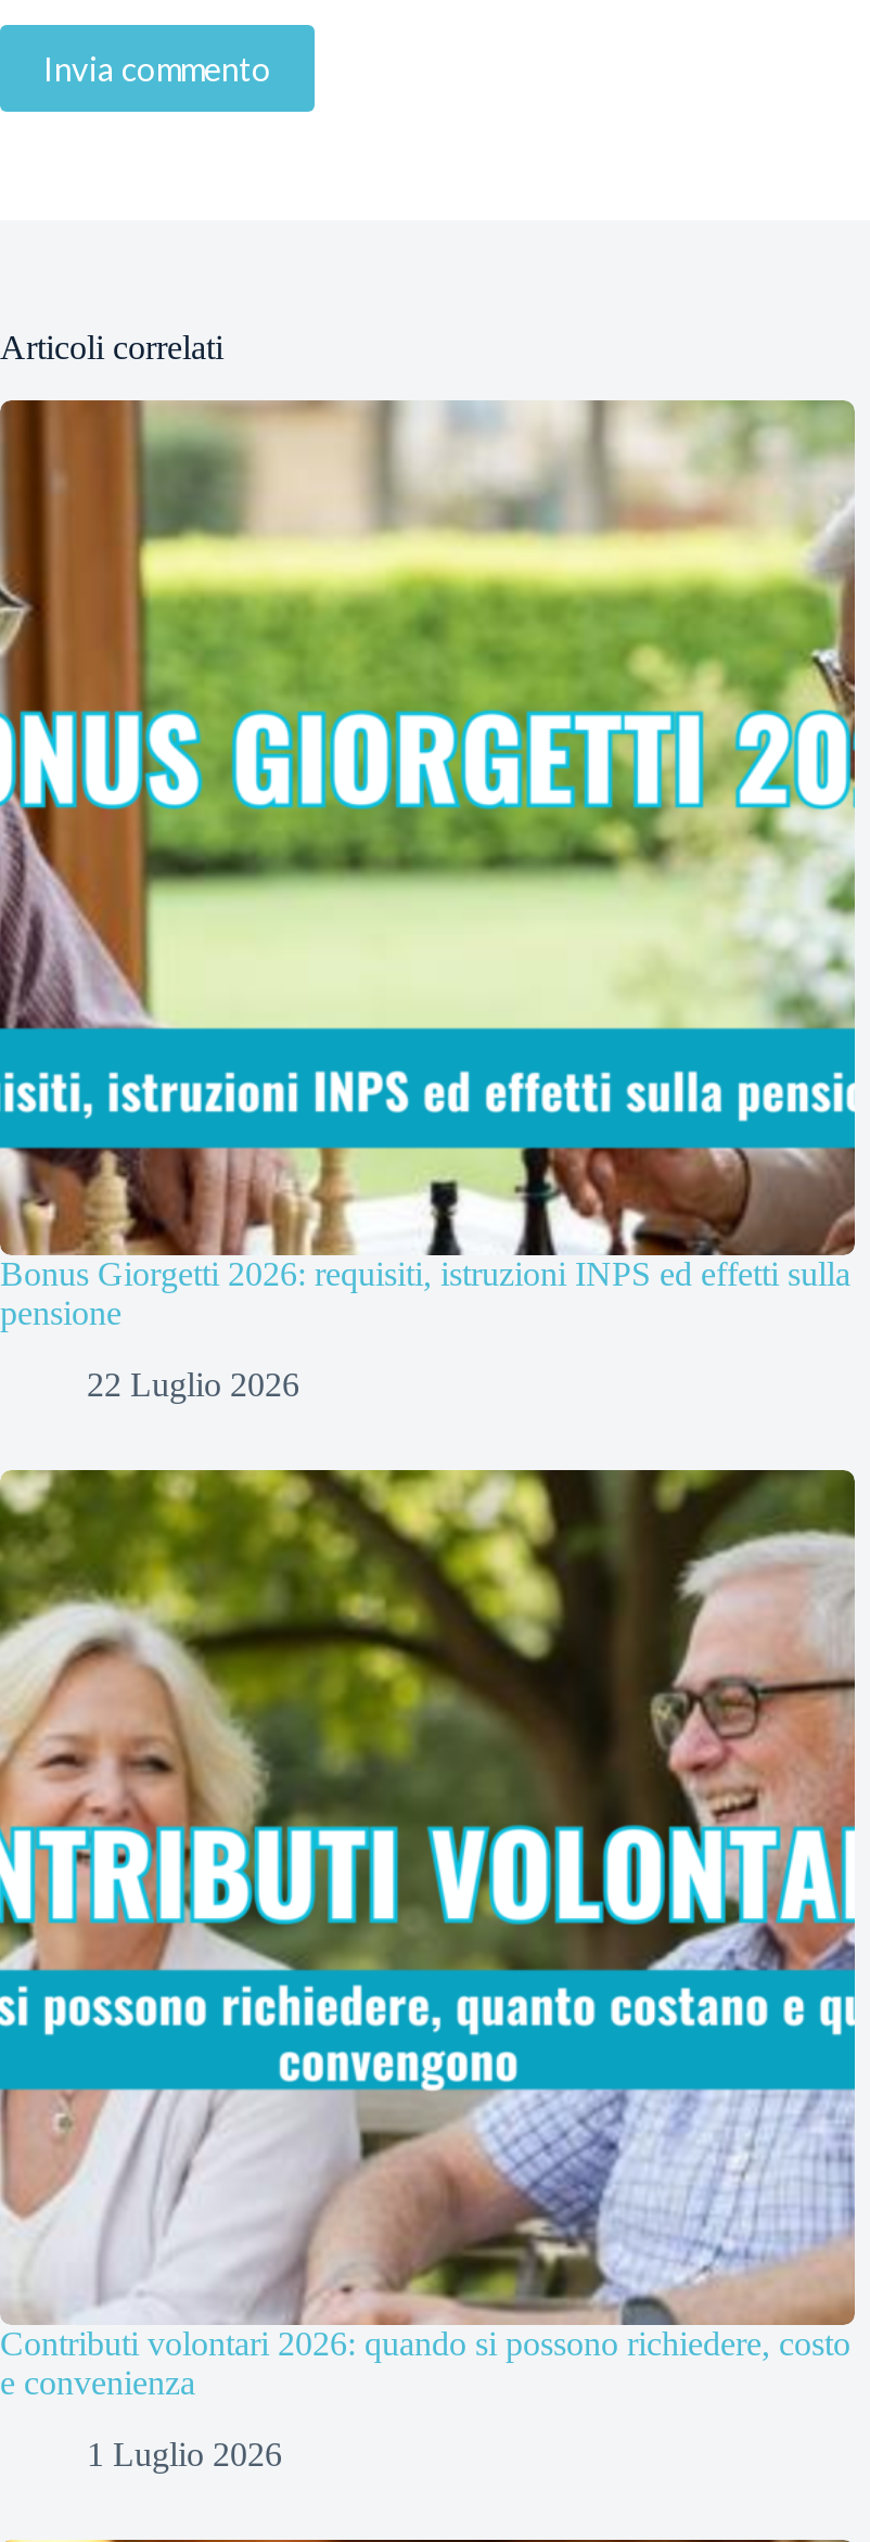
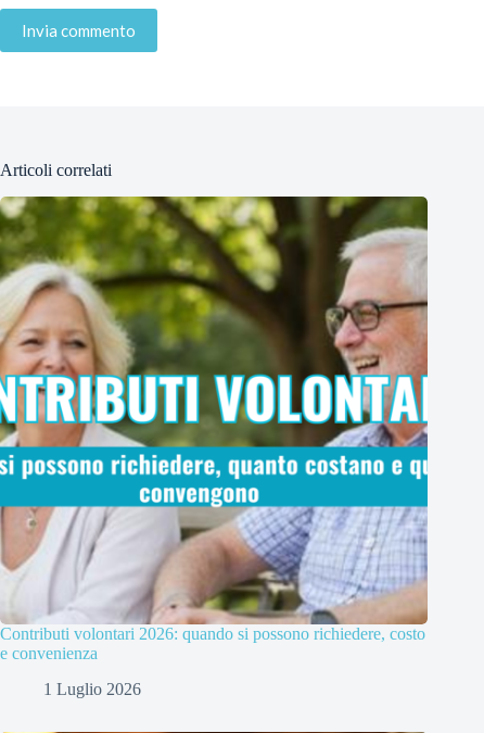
[0,398,857,1402] [image] | Bonus Giorgetti 2026: requisiti, istruzioni INPS ed effetti sulla | pensione | 22 Luglio 2026 -> none

